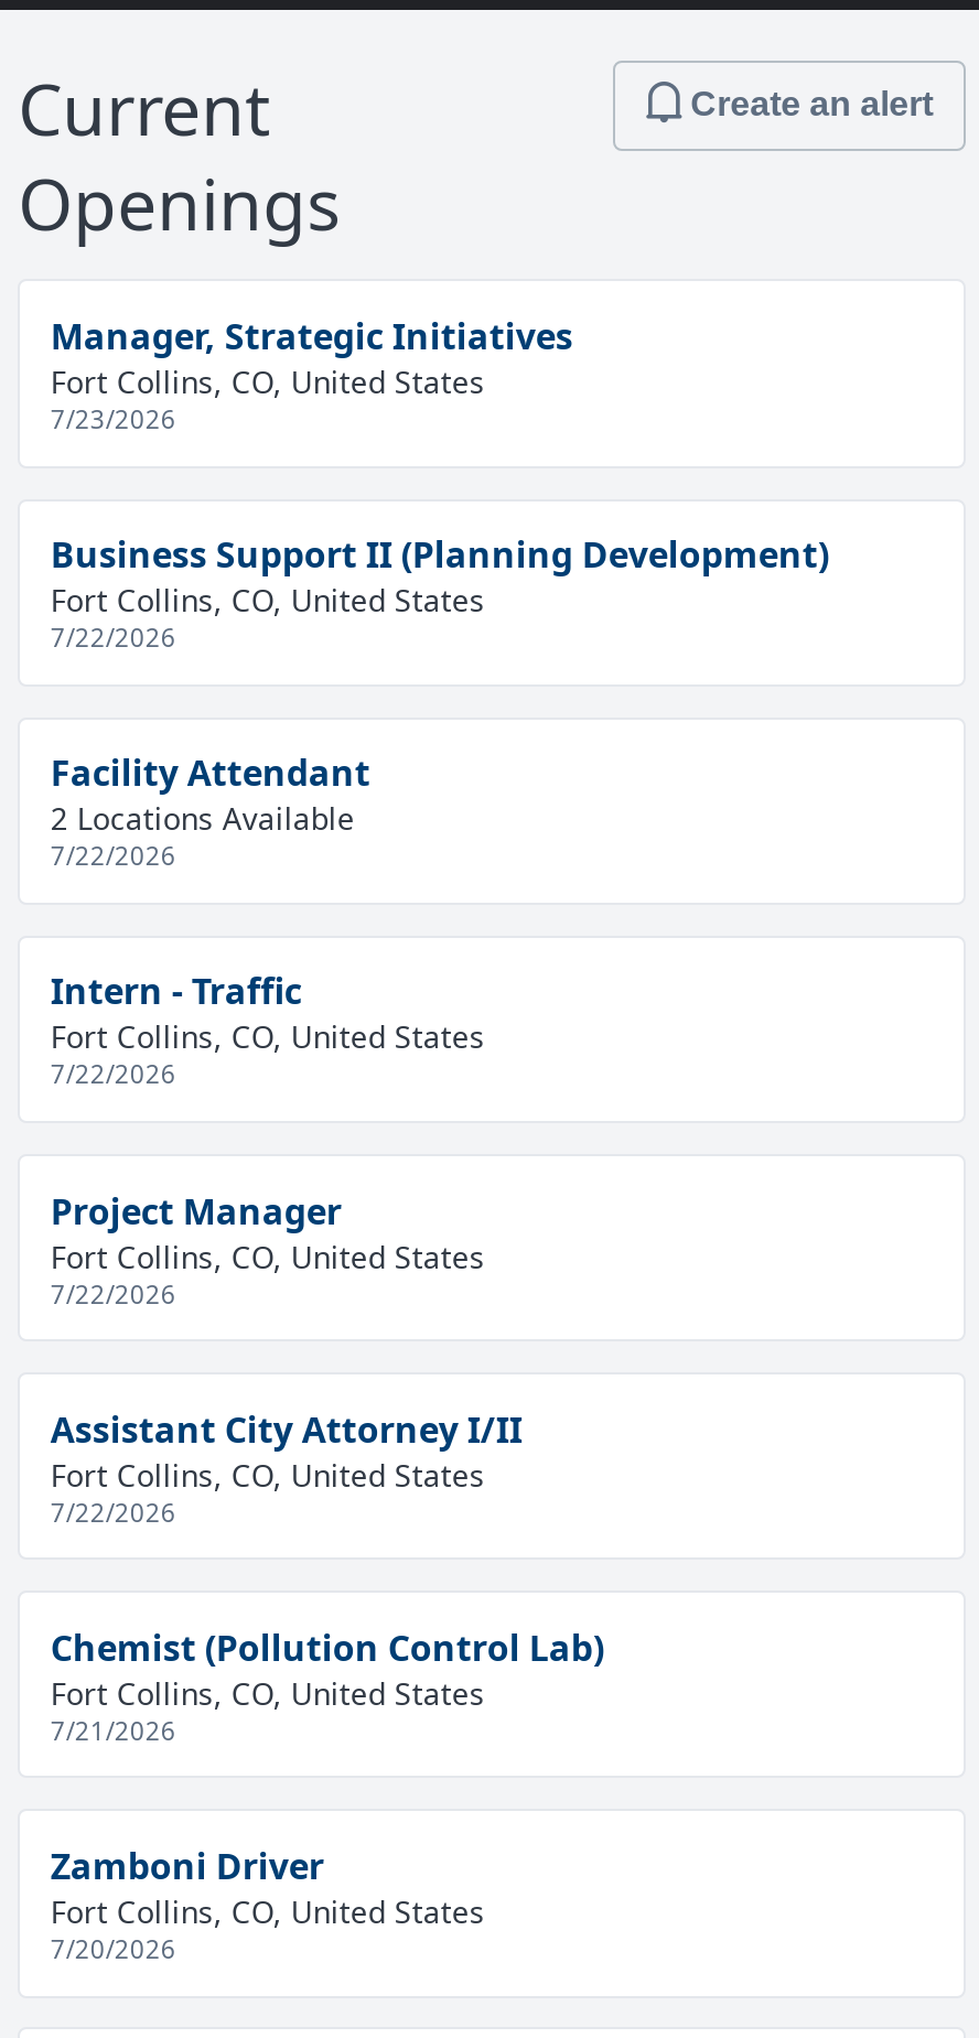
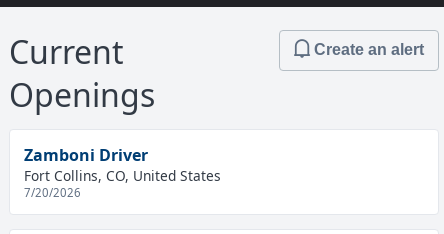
[50,312,829,1747] Manager, Strategic Initiatives | Fort Collins, CO, United States | 7/23/2026 | Business Support II (Planning Development) | Fort Collins, CO, United States | 7/22/2026 | Facility Attendant | 2 Locations Available | 7/22/2026 | Intern - Traffic | Fort Collins, CO, United States | 7/22/2026 | Project Manager | Fort Collins, CO, United States | 7/22/2026 | Assistant City Attorney I/II | Fort Collins, CO, United States | 7/22/2026 | Chemist (Pollution Control Lab) | Fort Collins, CO, United States | 7/21/2026 -> none

